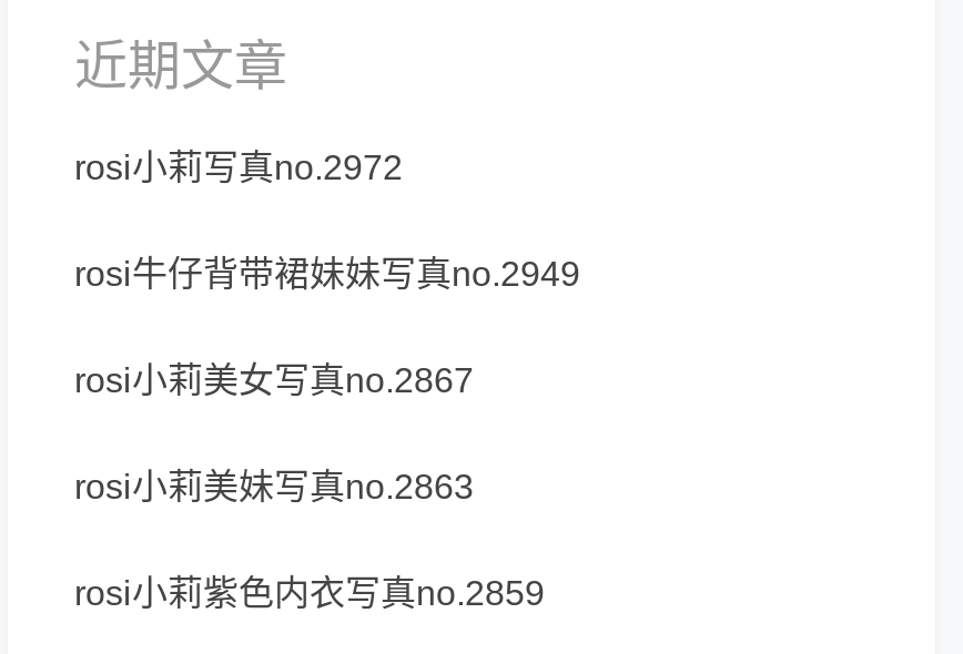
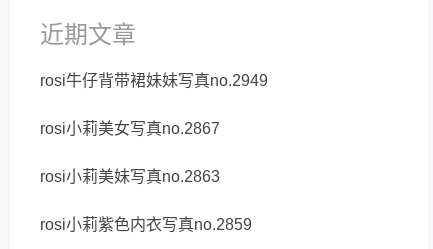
[74,150,403,187] rosi小莉写真no.2972 -> none

